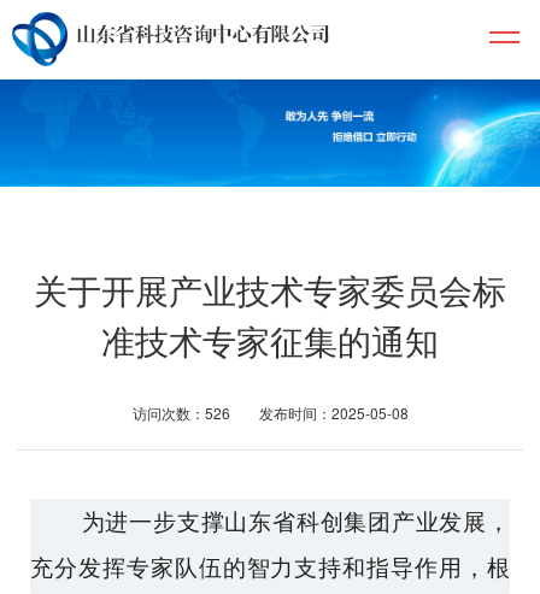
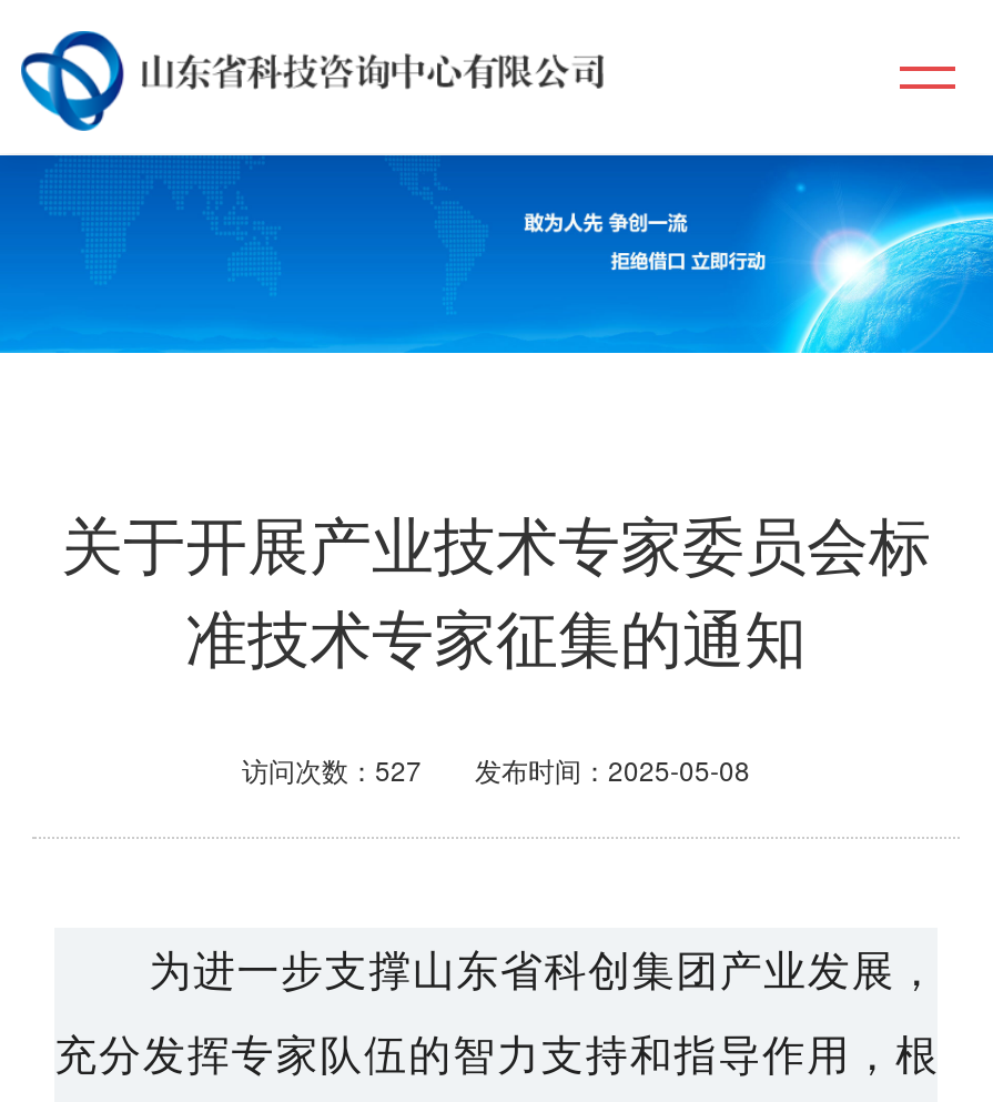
[132,402,408,423] 访问次数：526 发布时间：2025-05-08 -> [242,750,750,787] 访问次数：527 发布时间：2025-05-08

